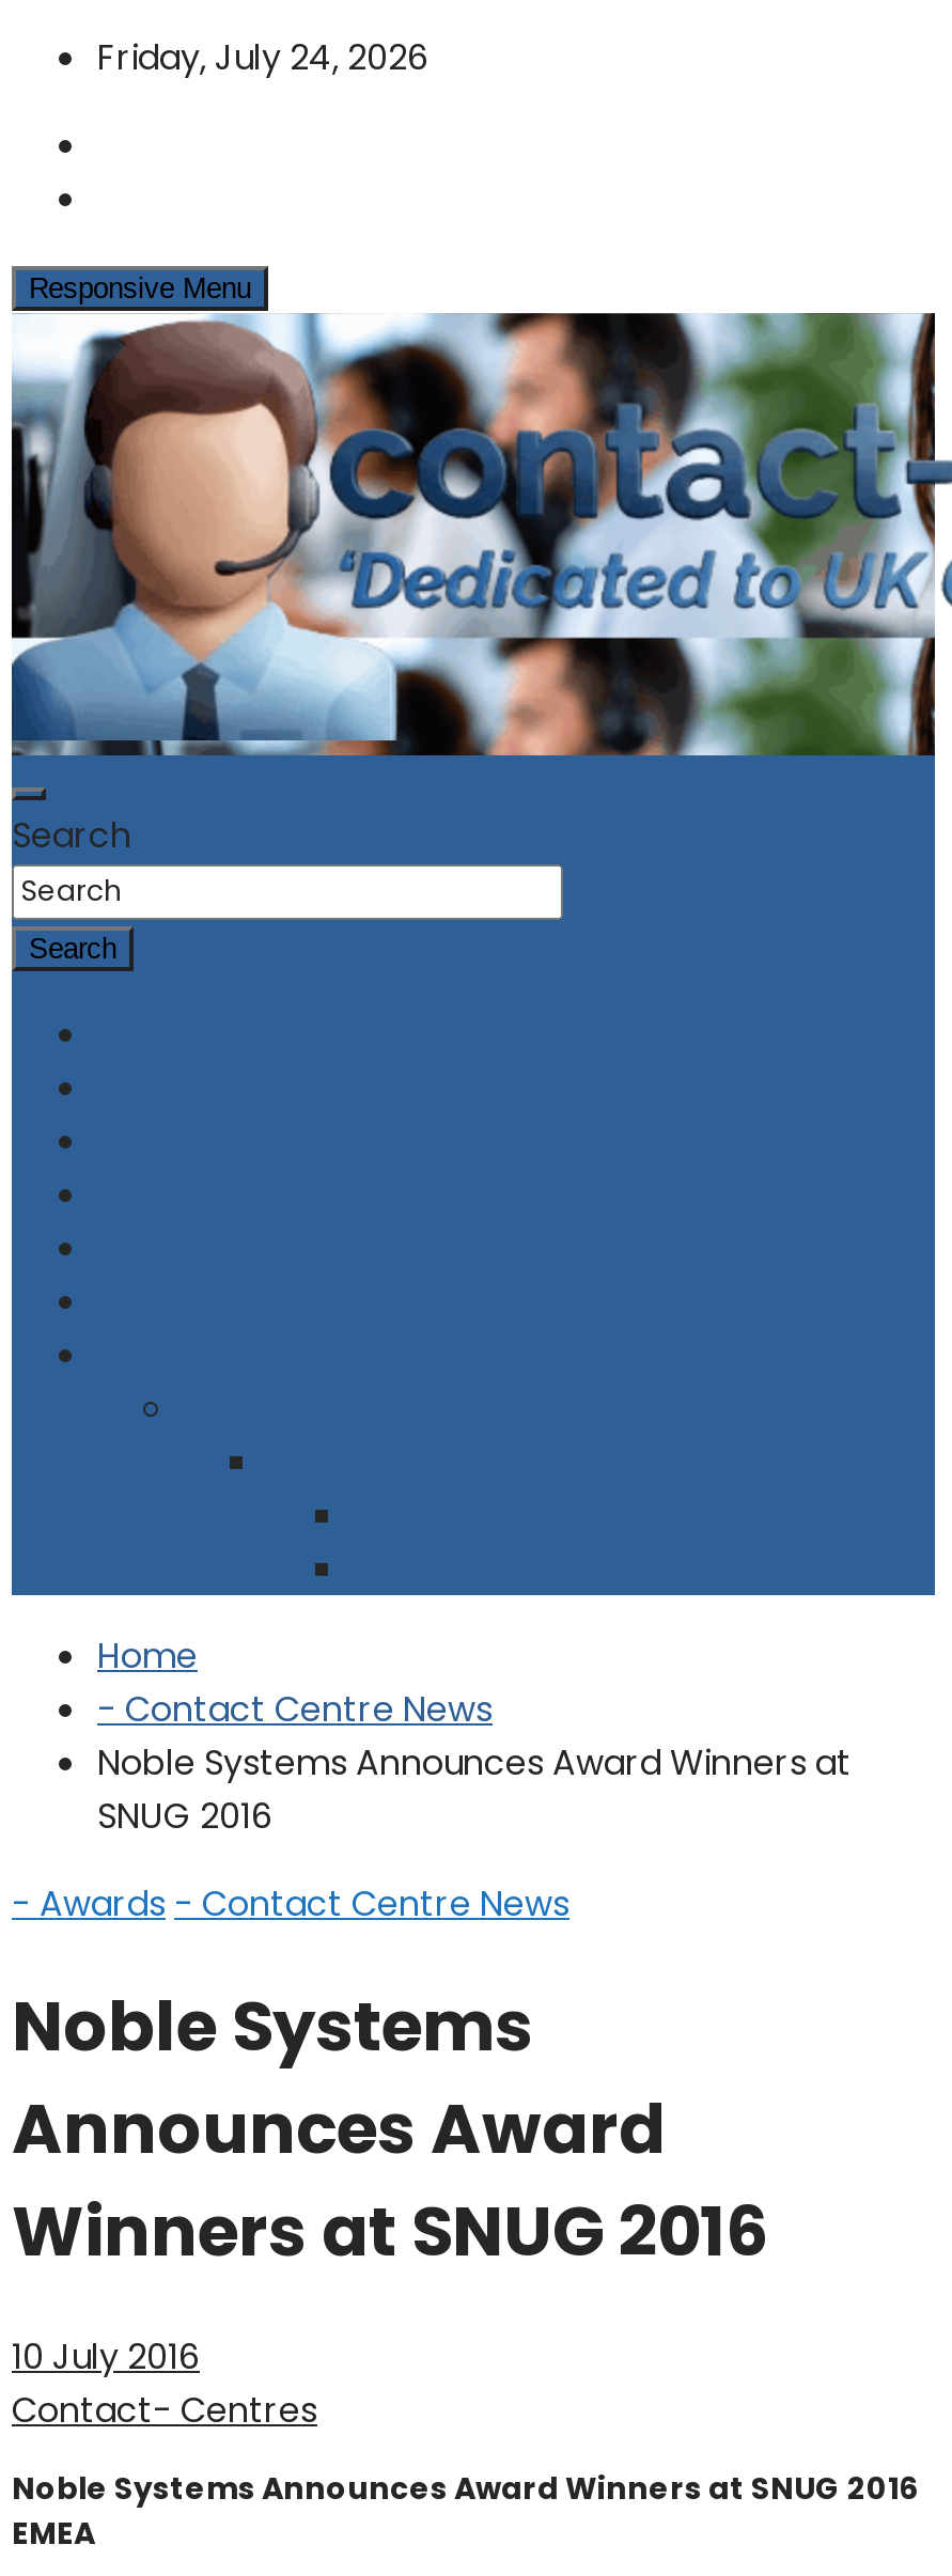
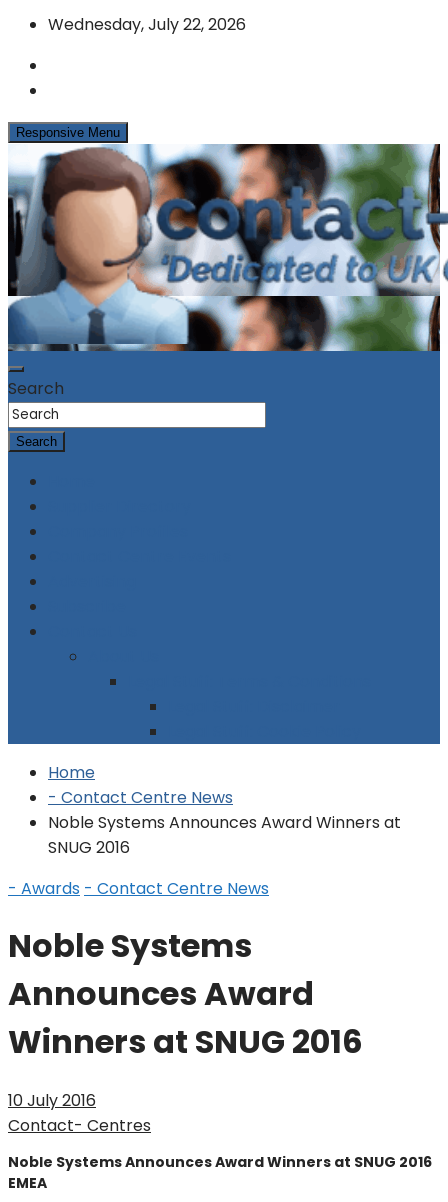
[97,33,428,82] Friday, July 24, 2026 -> [48,13,246,36] Wednesday, July 22, 2026

